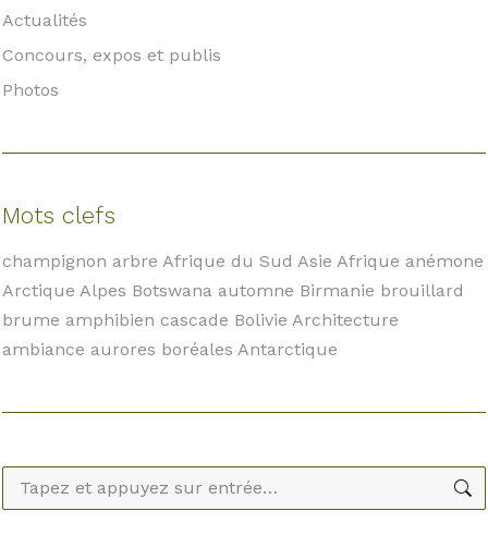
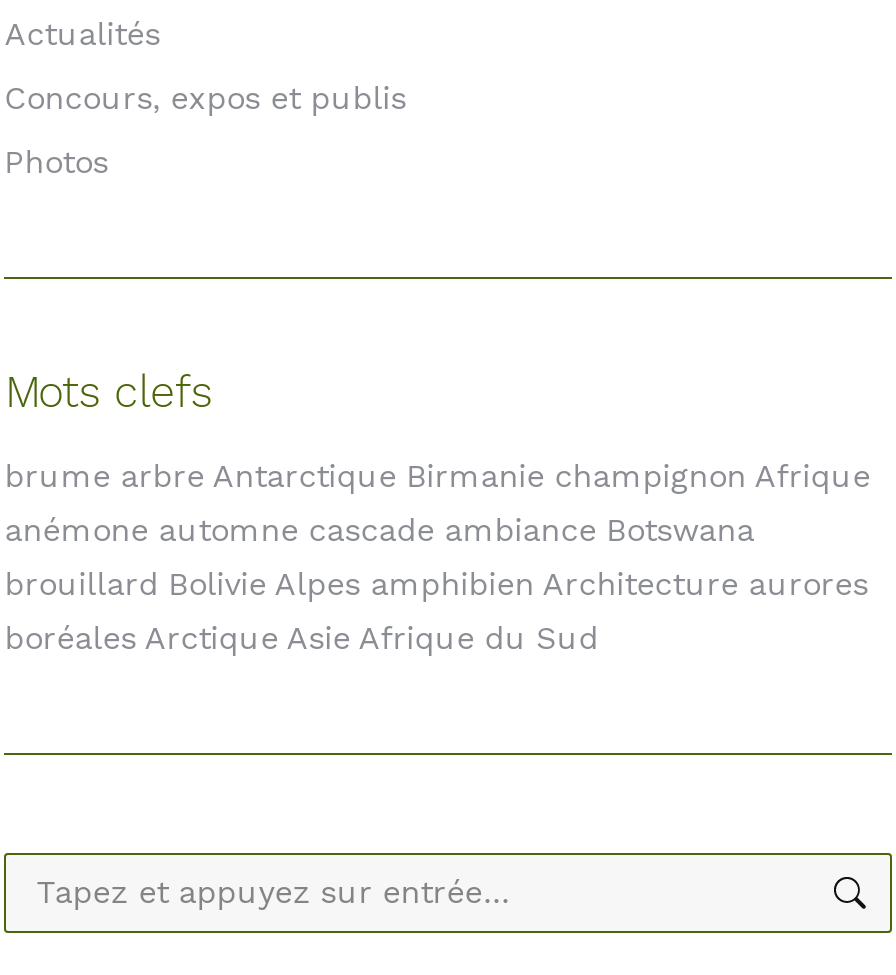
[2,251,484,359] champignon arbre Afrique du Sud Asie Afrique anémone | Arctique Alpes Botswana automne Birmanie brouillard | brume amphibien cascade Bolivie Architecture | ambiance aurores boréales Antarctique -> [4,457,870,657] brume arbre Antarctique Birmanie champignon Afrique | anémone automne cascade ambiance Botswana | brouillard Bolivie Alpes amphibien Architecture aurores | boréales Arctique Asie Afrique du Sud

